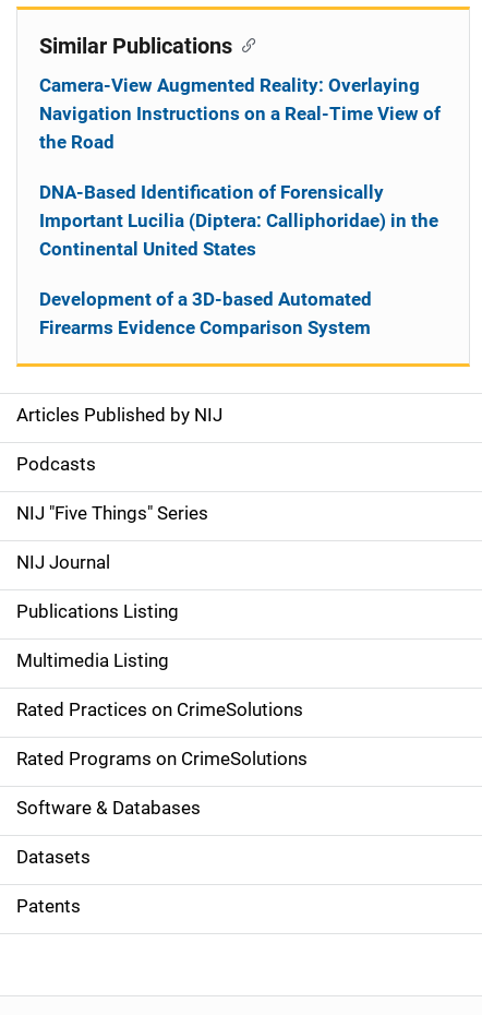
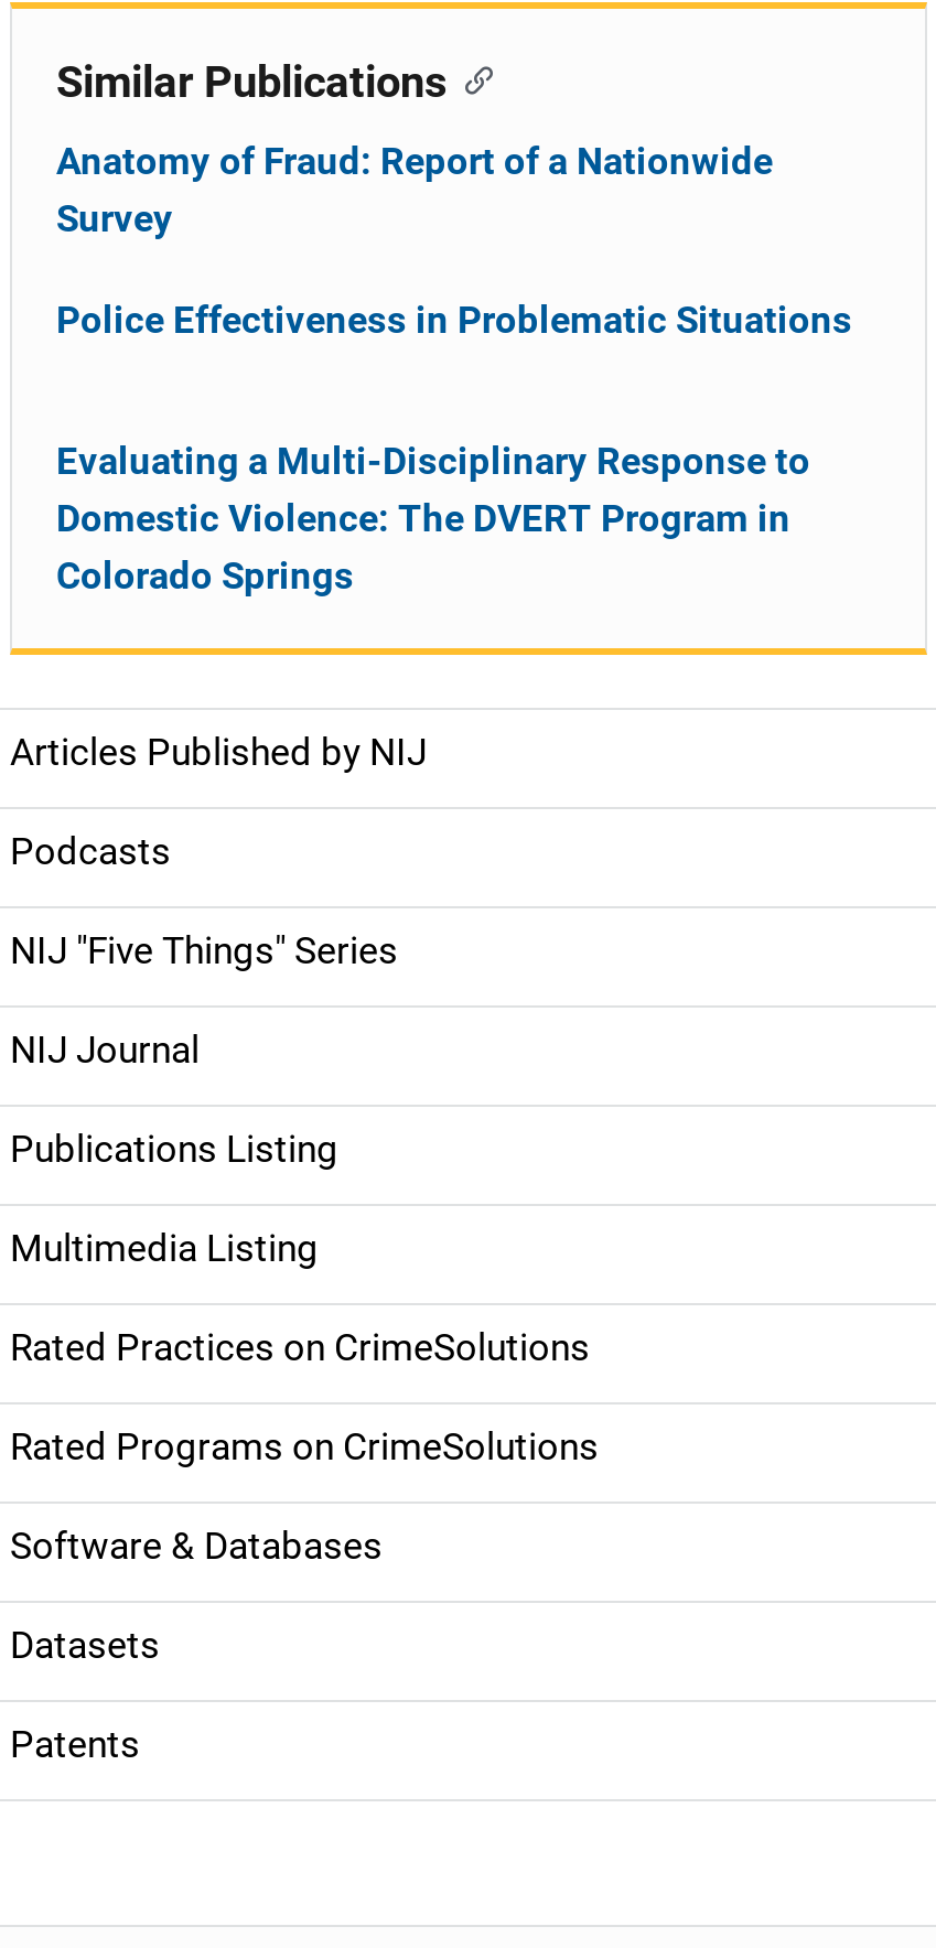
[39,74,441,153] Camera-View Augmented Reality: Overlaying | Navigation Instructions on a Real-Time View of | the Road -> [56,139,773,240] Anatomy of Fraud: Report of a Nationwide | Survey
[39,181,438,260] DNA-Based Identification of Forensically | Important Lucilia (Diptera: Calliphoridae) in the | Continental United States -> [56,298,852,342] Police Effectiveness in Problematic Situations
[39,288,372,338] Development of a 3D-based Automated | Firearms Evidence Comparison System -> [56,439,810,598] Evaluating a Multi-Disciplinary Response to | Domestic Violence: The DVERT Program in | Colorado Springs

